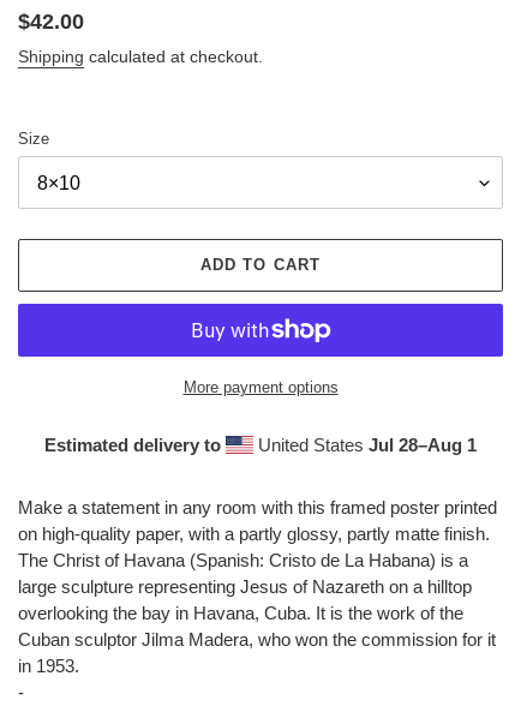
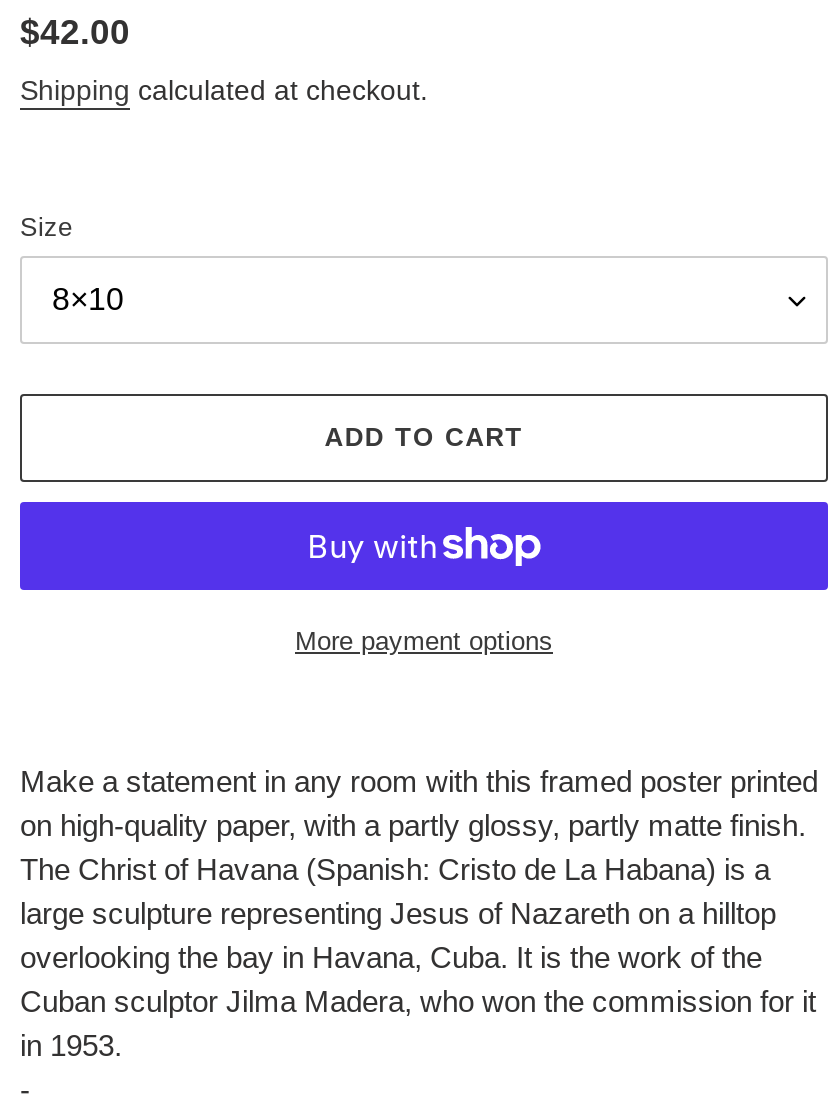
[45,435,476,455] Estimated delivery to | United States Jul 28–Aug 1 -> none

